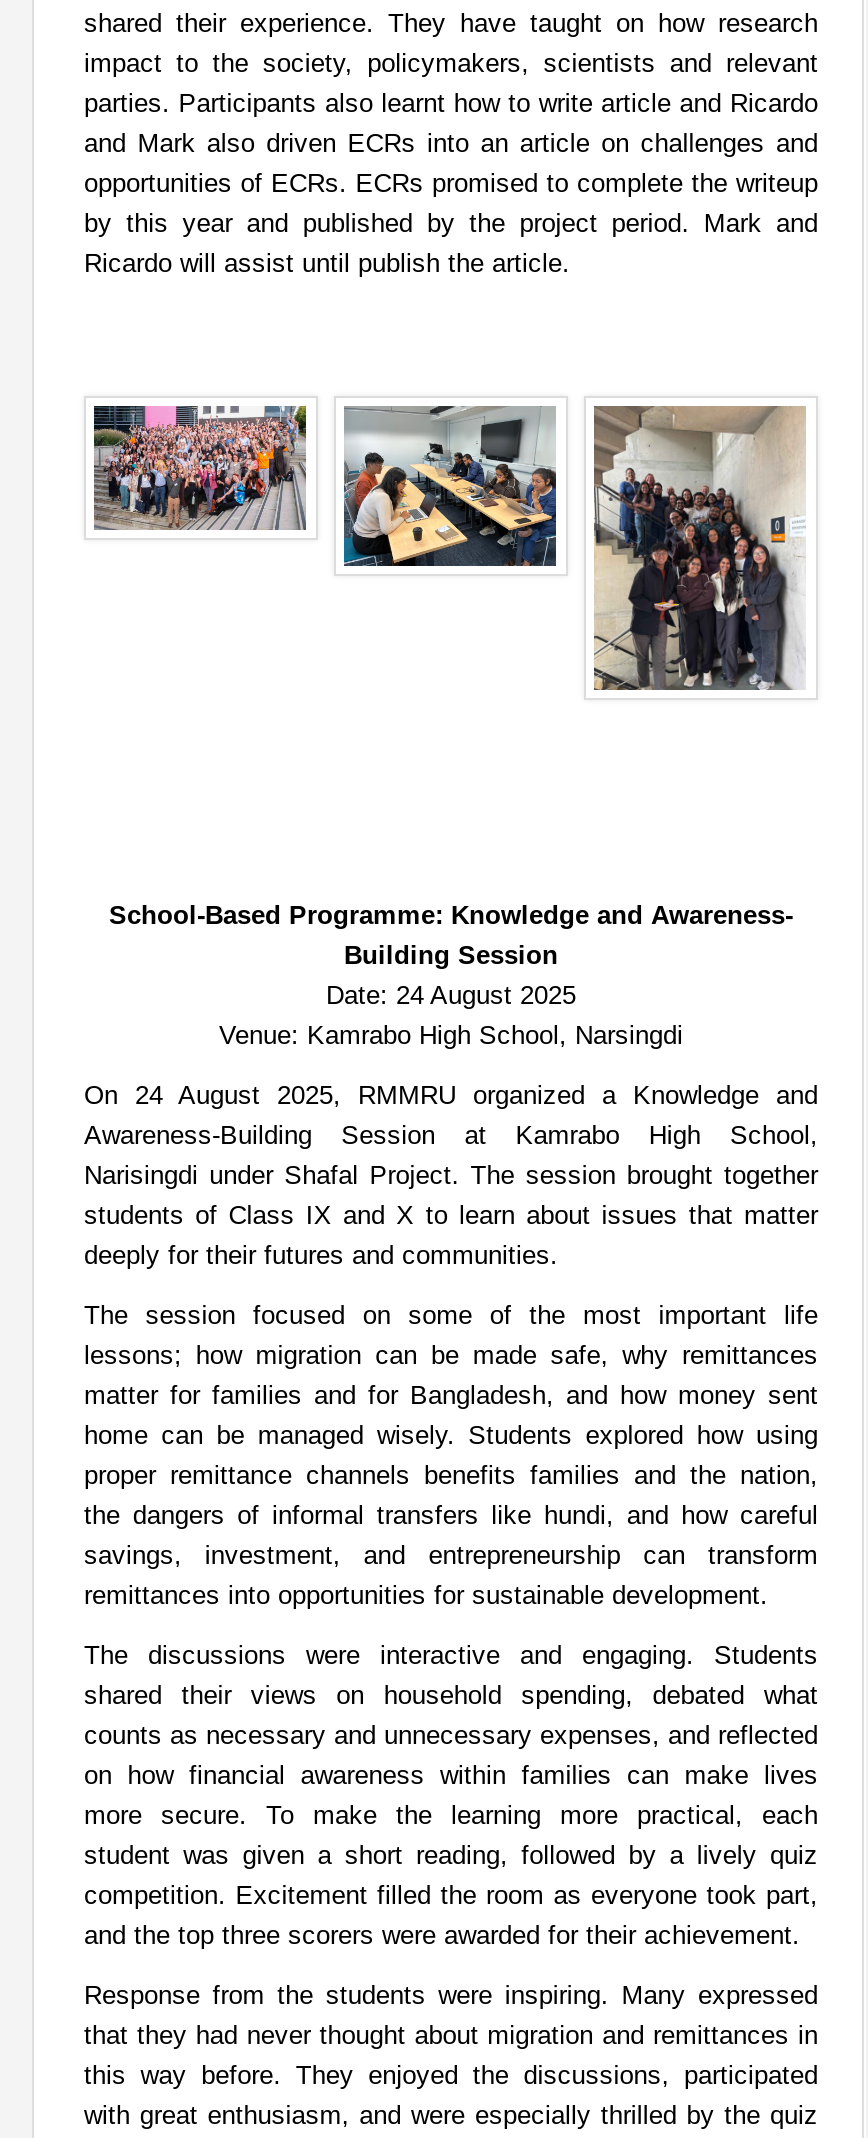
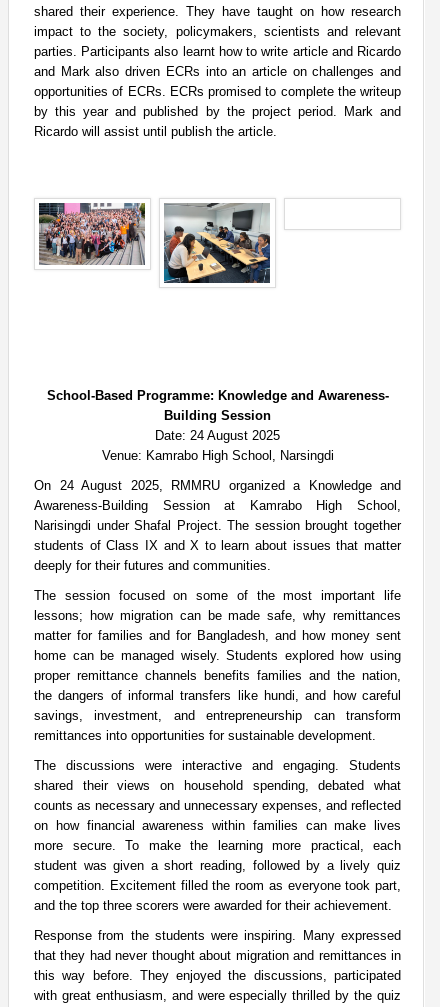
[592,404,808,692] [image] -> none

